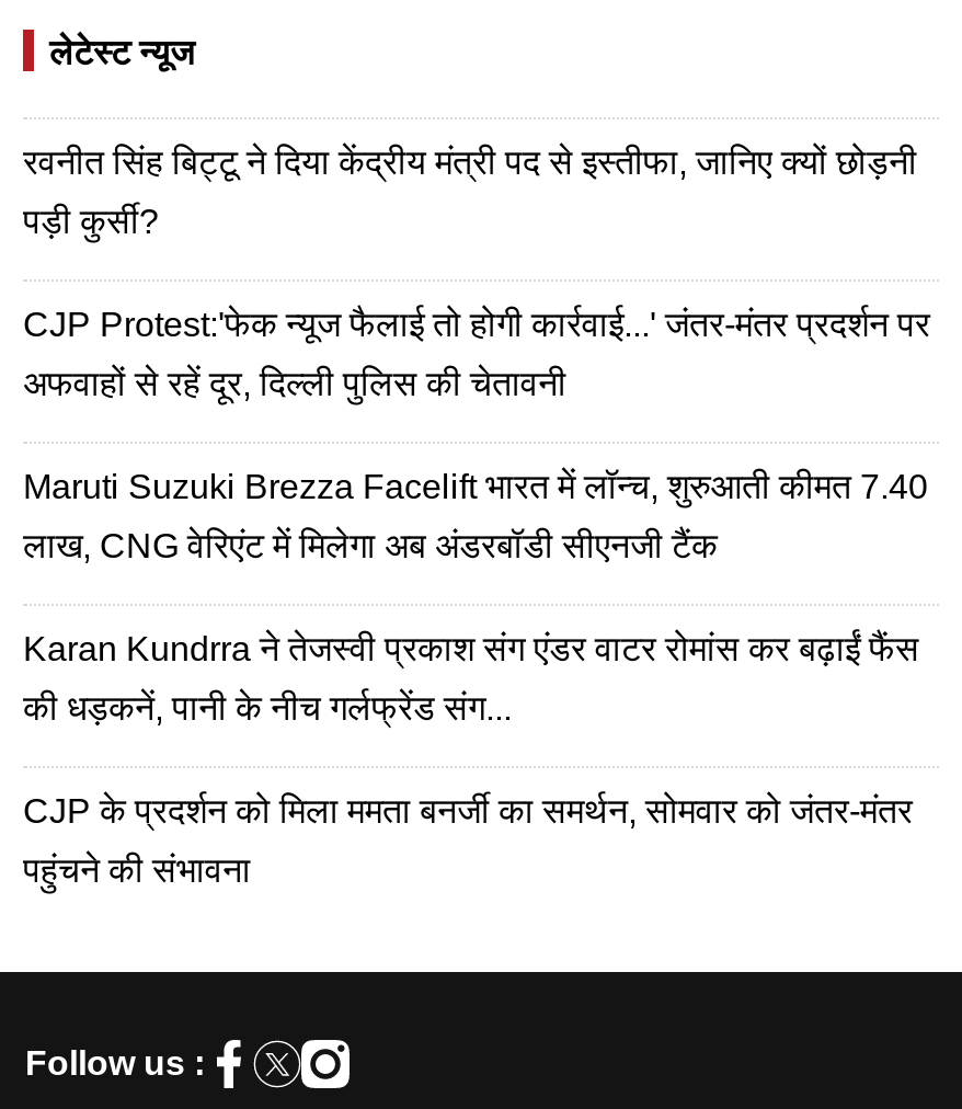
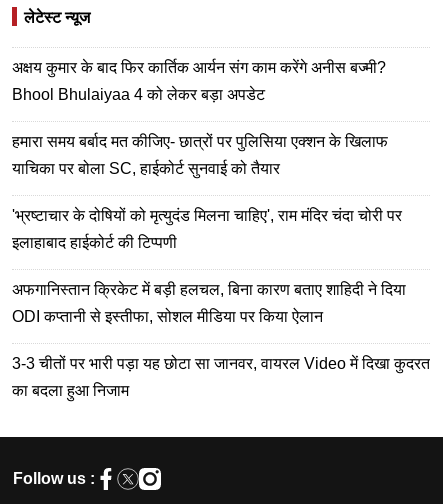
[23,144,917,182] रवनीत सिंह बिट्टू ने दिया केंद्रीय मंत्री पद से इस्तीफा, जानिए क्यों छोड़नी -> [12,59,386,76] अक्षय कुमार के बाद फिर कार्तिक आर्यन संग काम करेंगे अनीस बज्मी?
[23,204,159,241] पड़ी कुर्सी? -> [12,86,265,103] Bhool Bhulaiyaa 4 को लेकर बड़ा अपडेट
[23,307,930,344] CJP Protest:'फेक न्यूज फैलाई तो होगी कार्रवाई...' जंतर-मंतर प्रदर्शन पर -> [12,133,388,150] हमारा समय बर्बाद मत कीजिए- छात्रों पर पुलिसिया एक्शन के खिलाफ
[23,366,566,403] अफवाहों से रहें दूर, दिल्ली पुलिस की चेतावनी -> [12,160,280,177] याचिका पर बोला SC, हाईकोर्ट सुनवाई को तैयार
[23,469,928,506] Maruti Suzuki Brezza Facelift भारत में लॉन्च, शुरुआती कीमत 7.40 -> [12,207,402,224] 'भ्रष्टाचार के दोषियों को मृत्युदंड मिलना चाहिए', राम मंदिर चंदा चोरी पर
[23,528,718,565] लाख, CNG वेरिएंट में मिलेगा अब अंडरबॉडी सीएनजी टैंक -> [12,234,177,251] इलाहाबाद हाईकोर्ट की टिप्पणी
[23,631,919,668] Karan Kundrra ने तेजस्वी प्रकाश संग एंडर वाटर रोमांस कर बढ़ाईं फैंस -> [12,281,406,298] अफगानिस्तान क्रिकेट में बड़ी हलचल, बिना कारण बताए शाहिदी ने दिया
[23,690,512,727] की धड़कनें, पानी के नीच गर्लफ्रेंड संग... -> [12,308,323,325] ODI कप्तानी से इस्तीफा, सोशल मीडिया पर किया ऐलान
[23,793,913,830] CJP के प्रदर्शन को मिला ममता बनर्जी का समर्थन, सोमवार को जंतर-मंतर -> [12,355,430,372] 3-3 चीतों पर भारी पड़ा यह छोटा सा जानवर, वायरल Video में दिखा कुदरत
[23,852,251,890] पहुंचने की संभावना -> [12,382,129,399] का बदला हुआ निजाम

